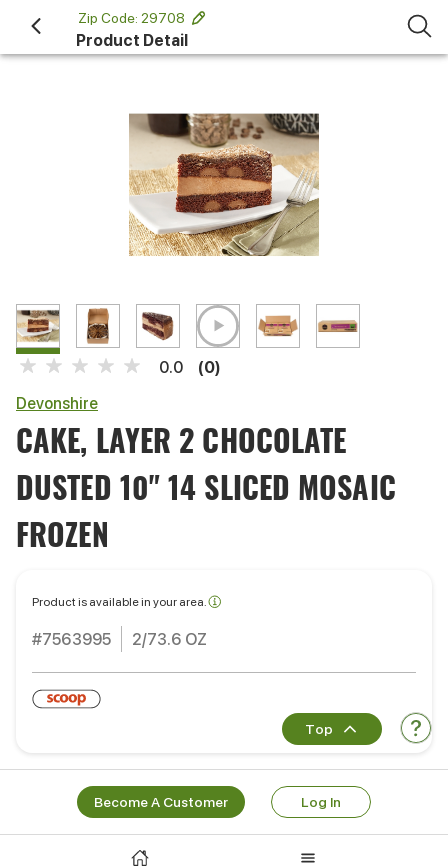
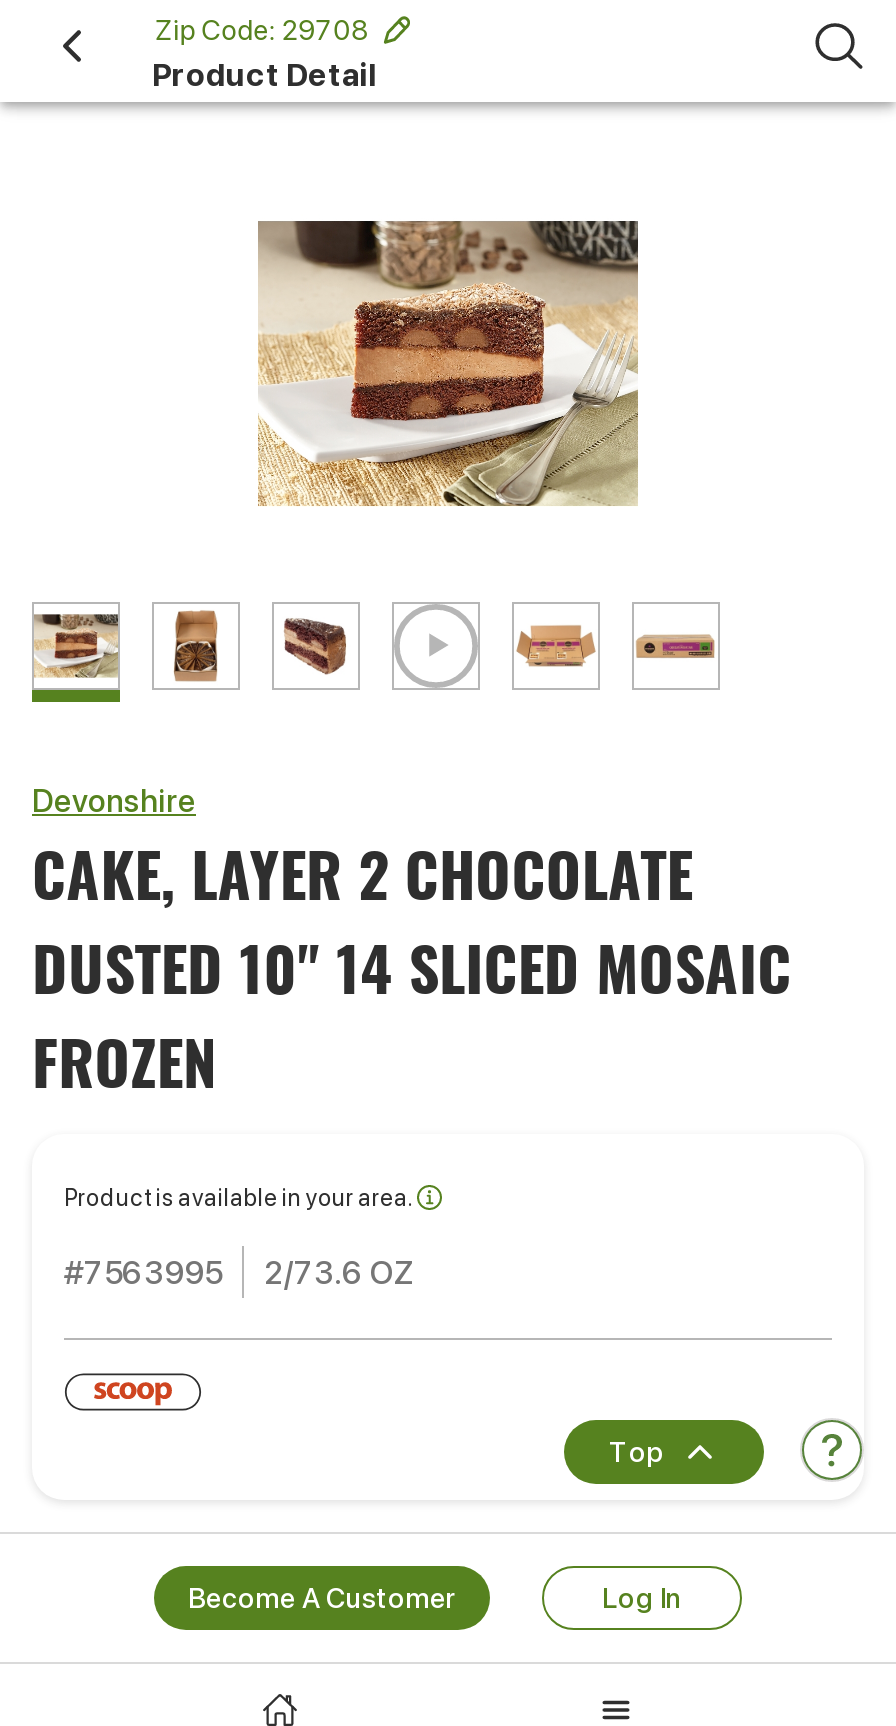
[159,358,221,377] 0.0 | (0) -> none

